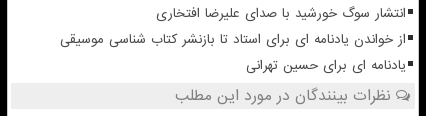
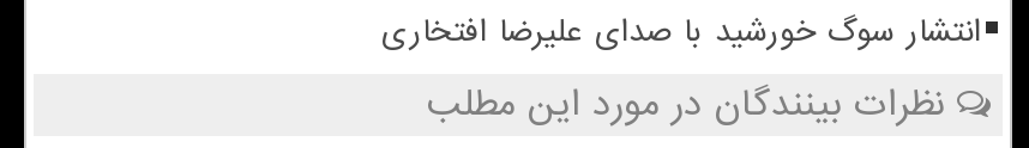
[60,30,406,75] از خواندن یادنامه ای برای استاد تا بازنشر کتاب شناسی موسیقی | یادنامه ای برای حسین تهرانی -> none

